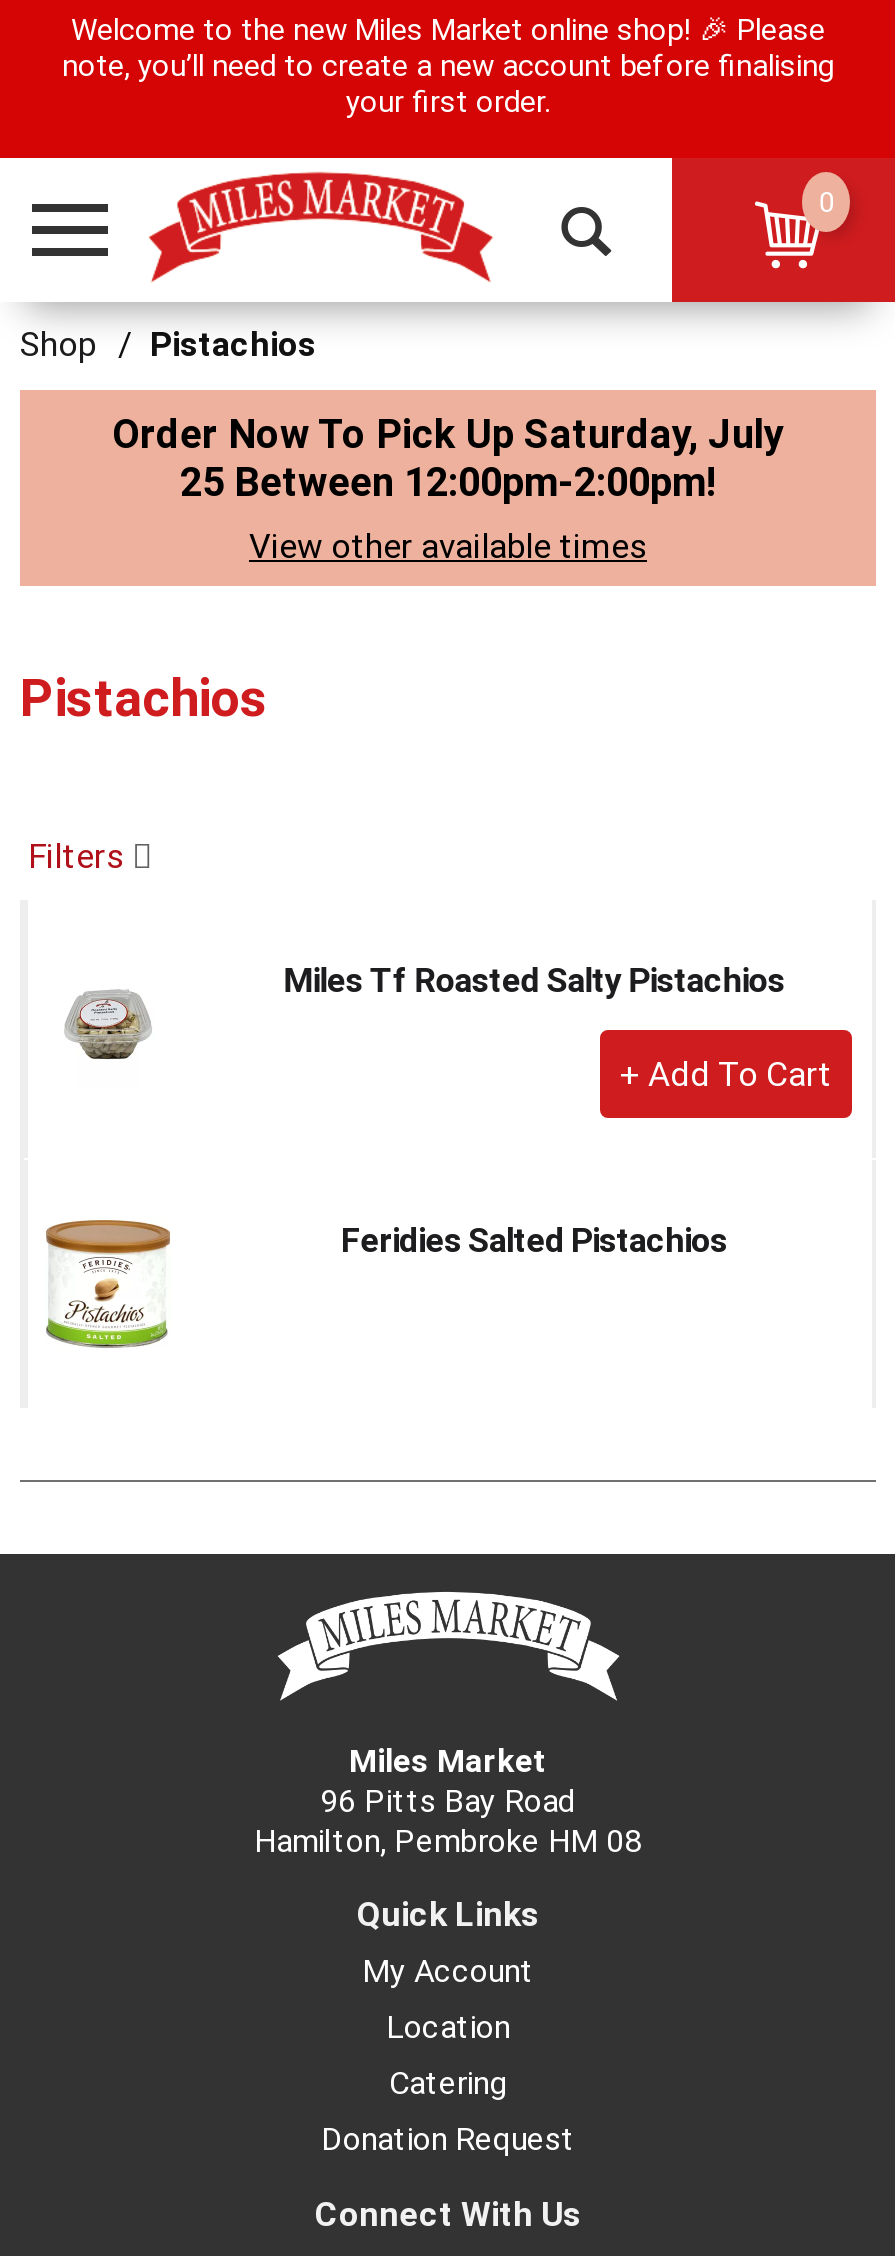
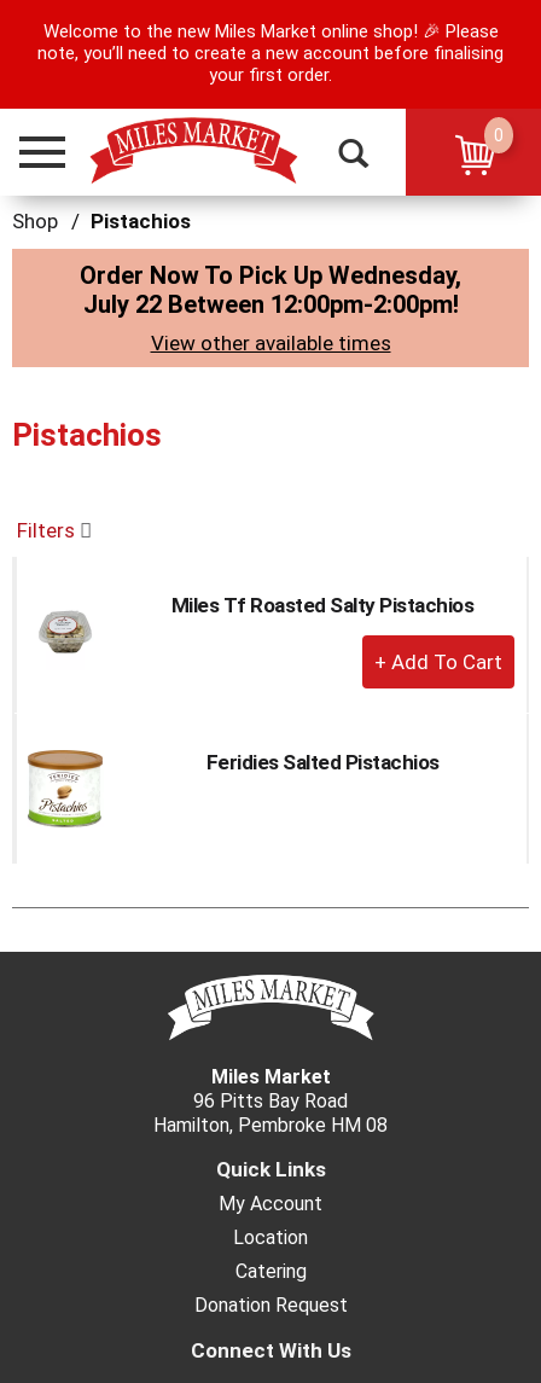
[112,410,784,506] Order Now To Pick Up Saturday, July | 25 Between 12:00pm-2:00pm! -> [80,261,461,319] Order Now To Pick Up Wednesday, | July 22 Between 12:00pm-2:00pm!

